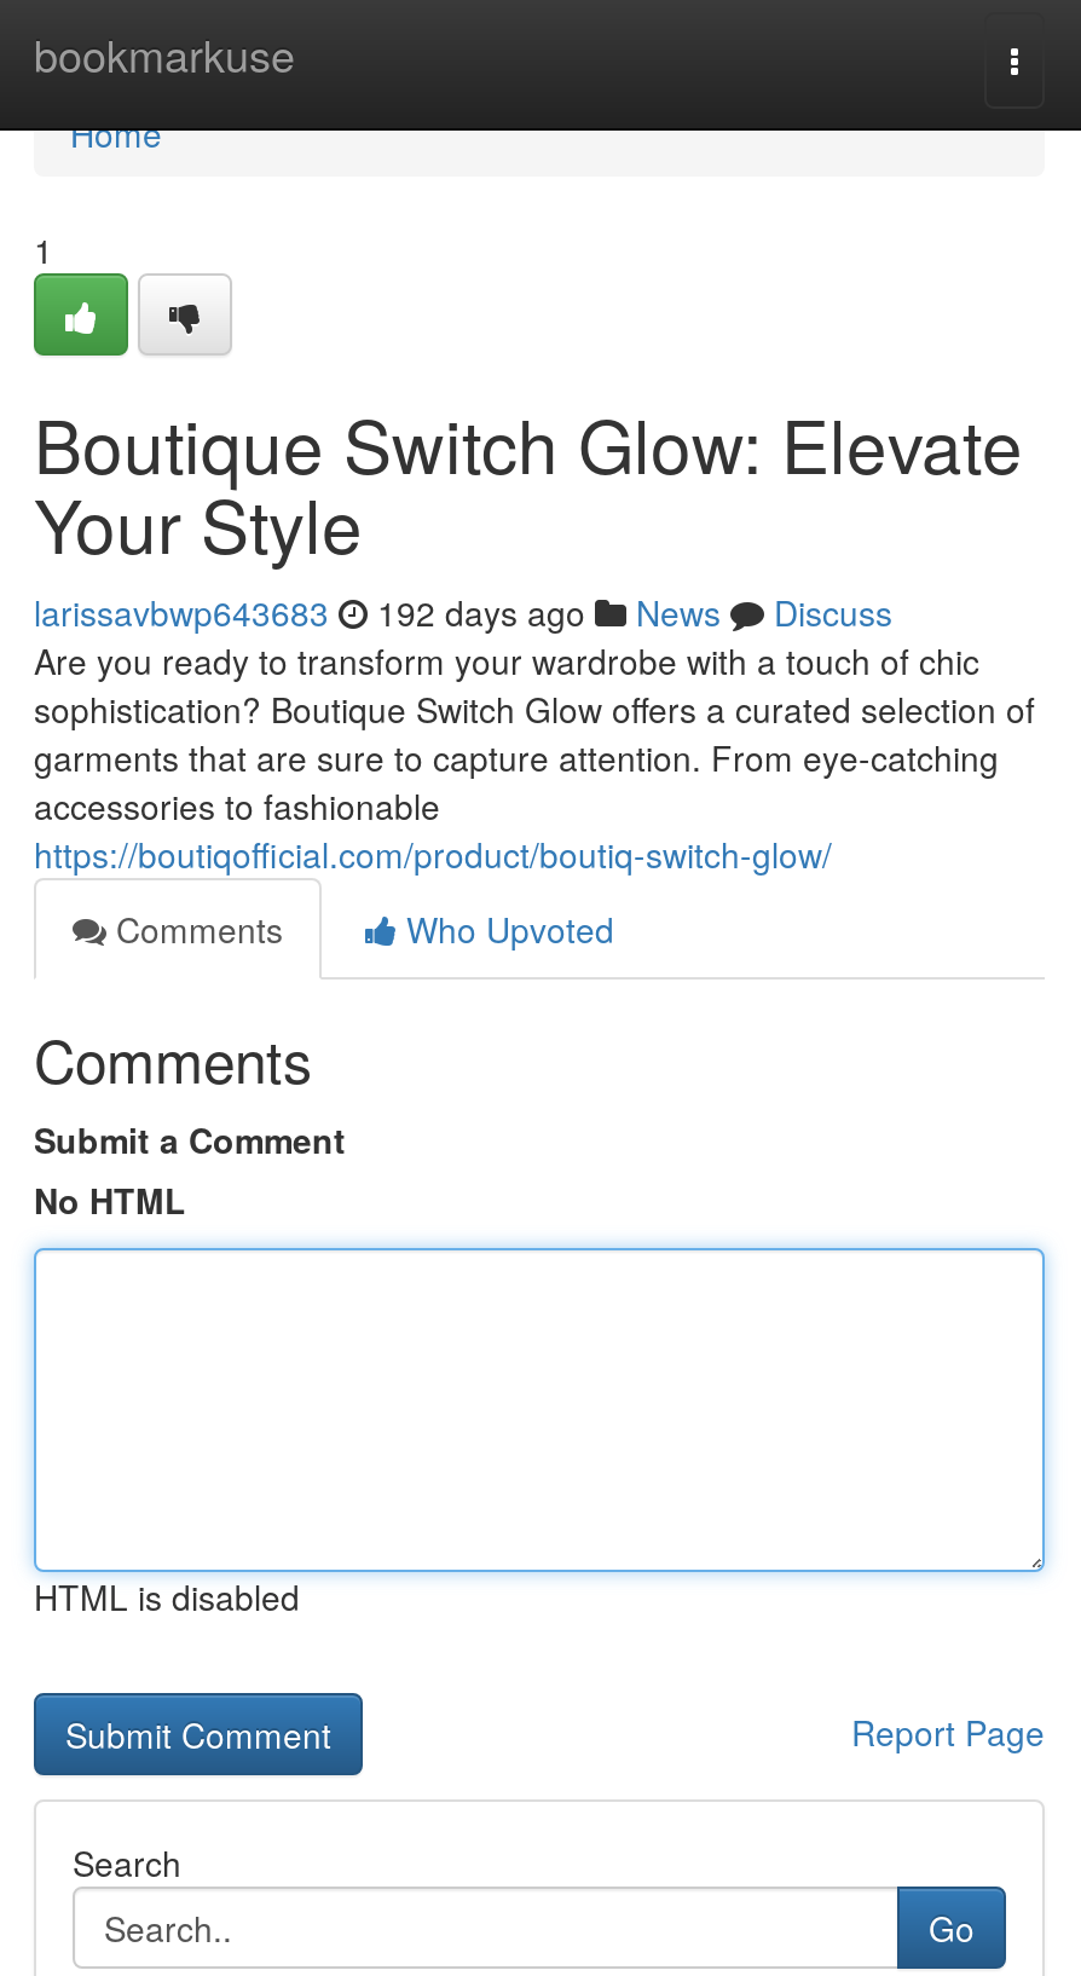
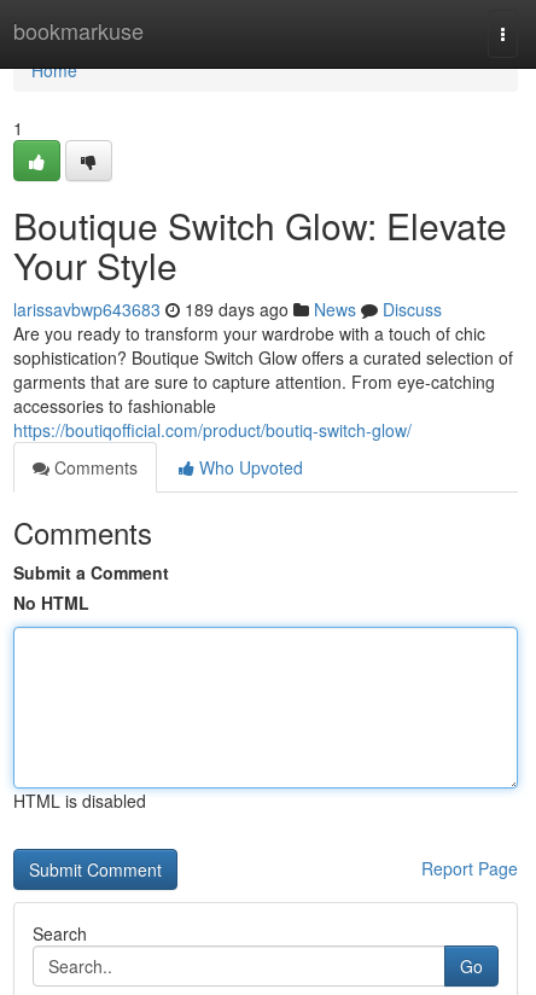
[34,588,892,636] larissavbwp643683 192 days ago News Discuss -> [13,297,442,321] larissavbwp643683 189 days ago News Discuss

